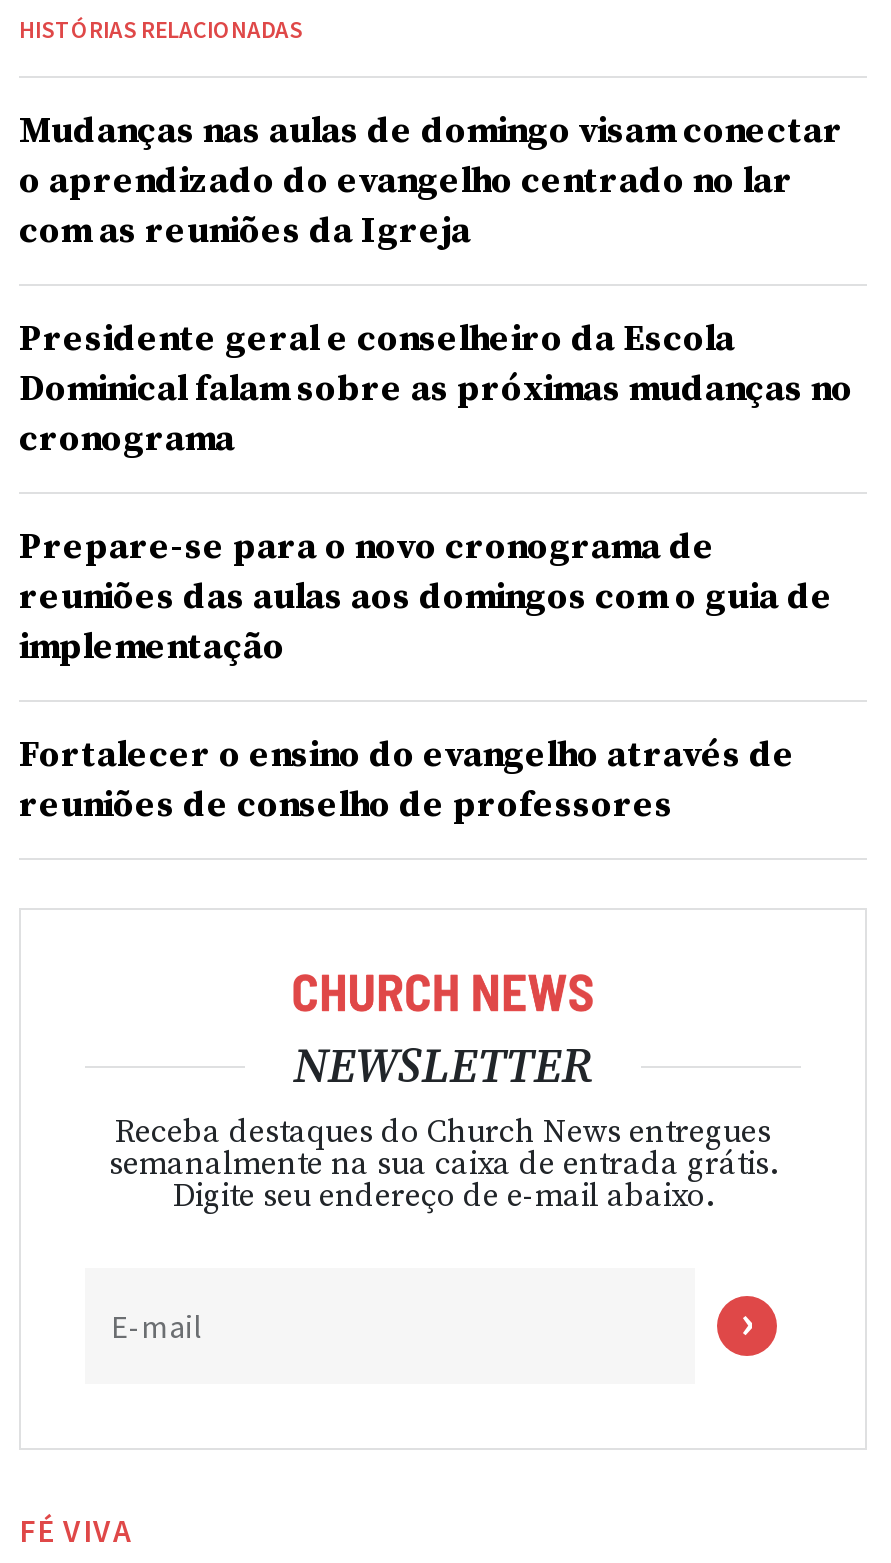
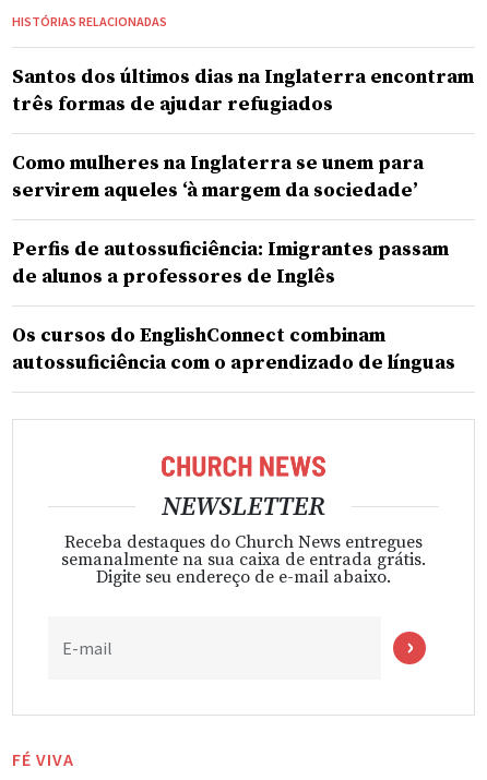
[19,107,843,253] Mudanças nas aulas de domingo visam conectar | o aprendizado do evangelho centrado no lar | com as reuniões da Igreja -> [12,64,474,117] Santos dos últimos dias na Inglaterra encontram | três formas de ajudar refugiados
[19,315,853,461] Presidente geral e conselheiro da Escola | Dominical falam sobre as próximas mudanças no | cronograma -> [12,151,424,203] Como mulheres na Inglaterra se unem para | servirem aqueles ‘à margem da sociedade’
[19,523,833,669] Prepare-se para o novo cronograma de | reuniões das aulas aos domingos com o guia de | implementação -> [12,237,449,289] Perfis de autossuficiência: Imigrantes passam | de alunos a professores de Inglês
[19,731,795,827] Fortalecer o ensino do evangelho através de | reuniões de conselho de professores -> [12,323,455,375] Os cursos do EnglishConnect combinam | autossuficiência com o aprendizado de línguas

